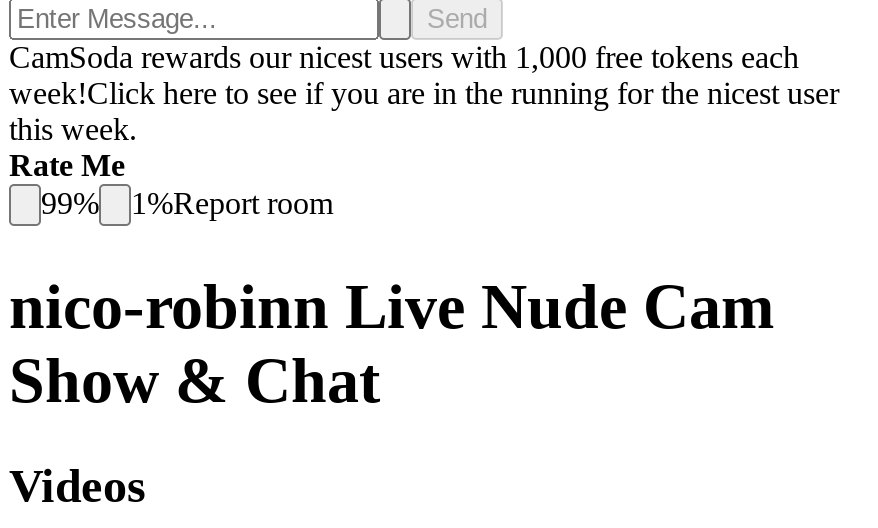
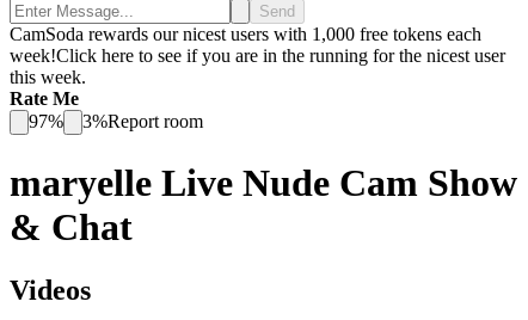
[41,186,333,220] 99% | 1%Report room -> [29,111,203,131] 97% | 3%Report room
[9,269,775,415] nico-robinn Live Nude Cam | Show & Chat -> [10,161,517,248] maryelle Live Nude Cam Show | & Chat

